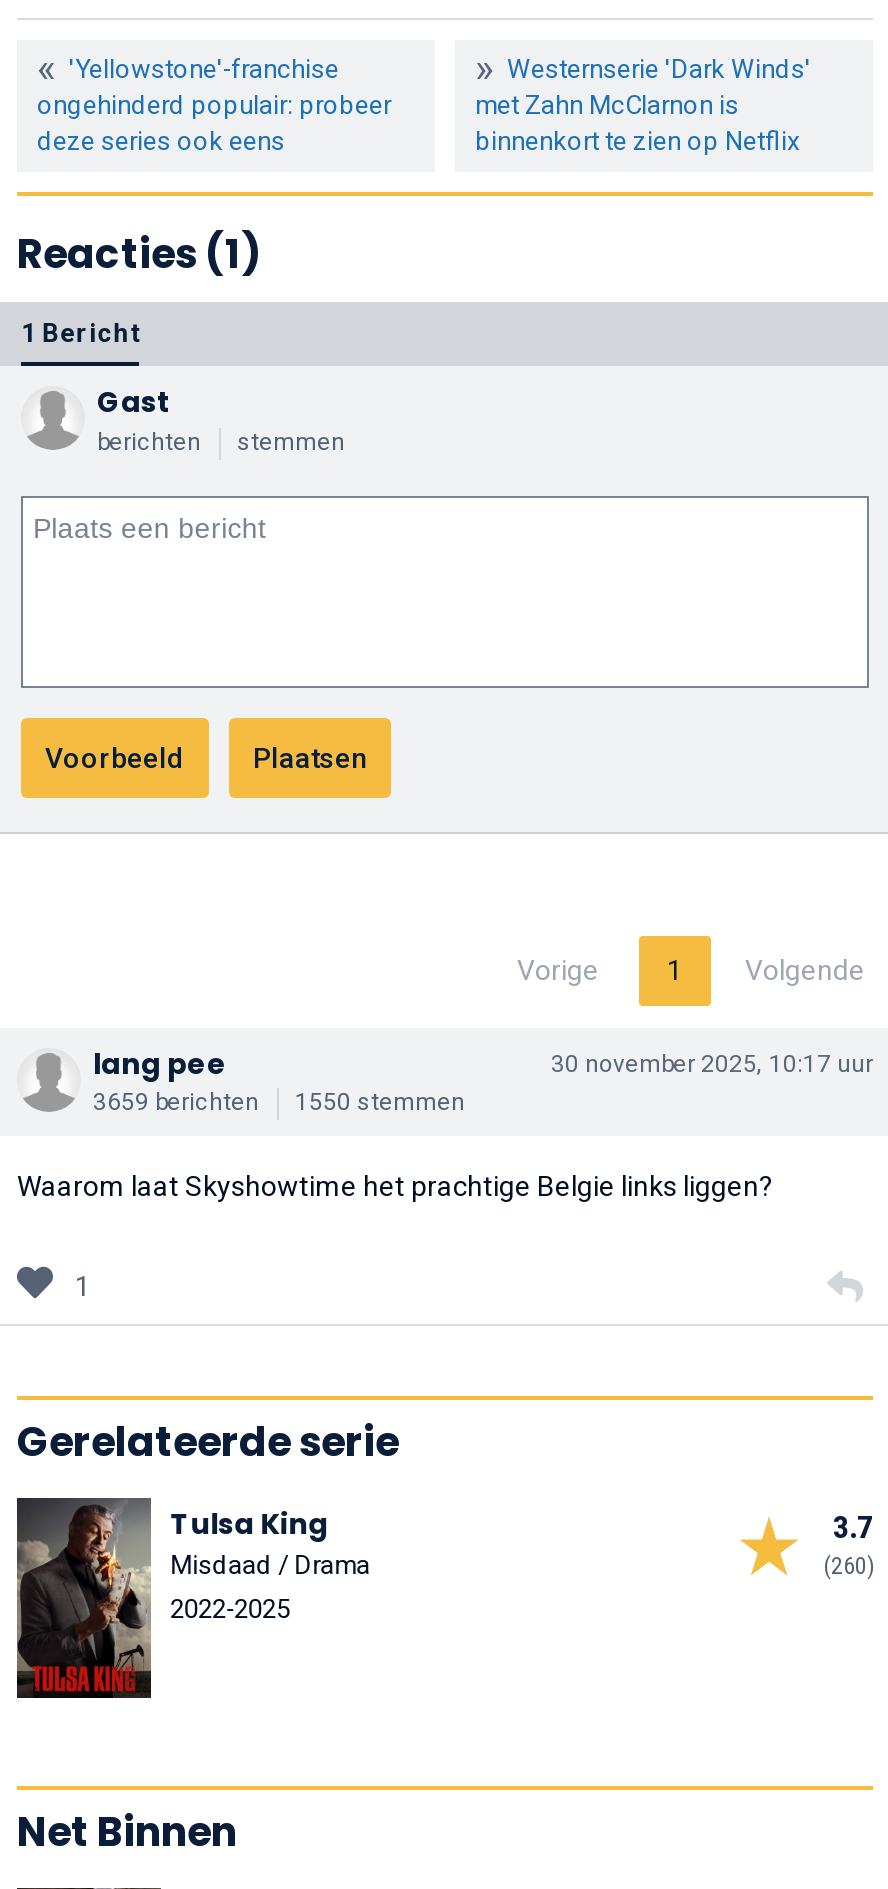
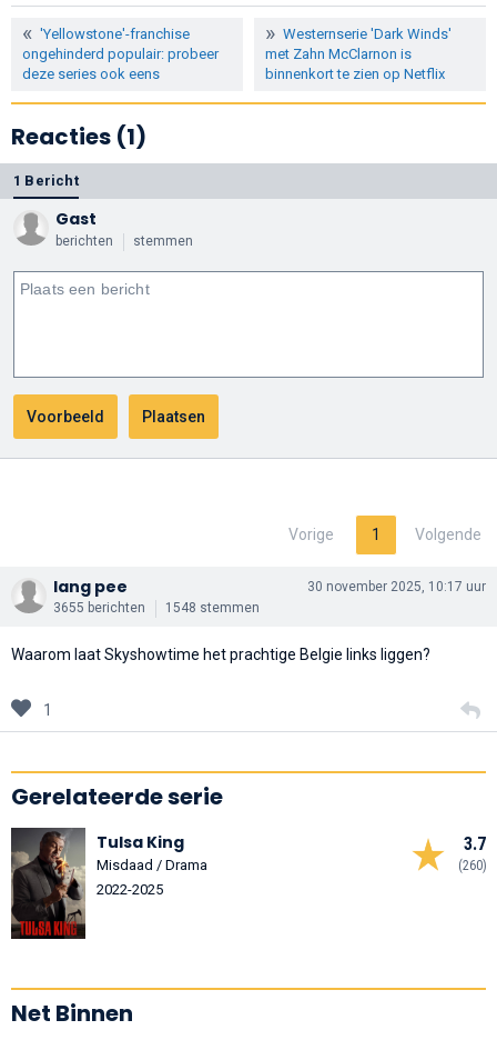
[93,1089,259,1117] 3659 berichten -> [53,600,145,615] 3655 berichten
[295,1089,465,1117] 1550 stemmen -> [165,600,260,615] 1548 stemmen

